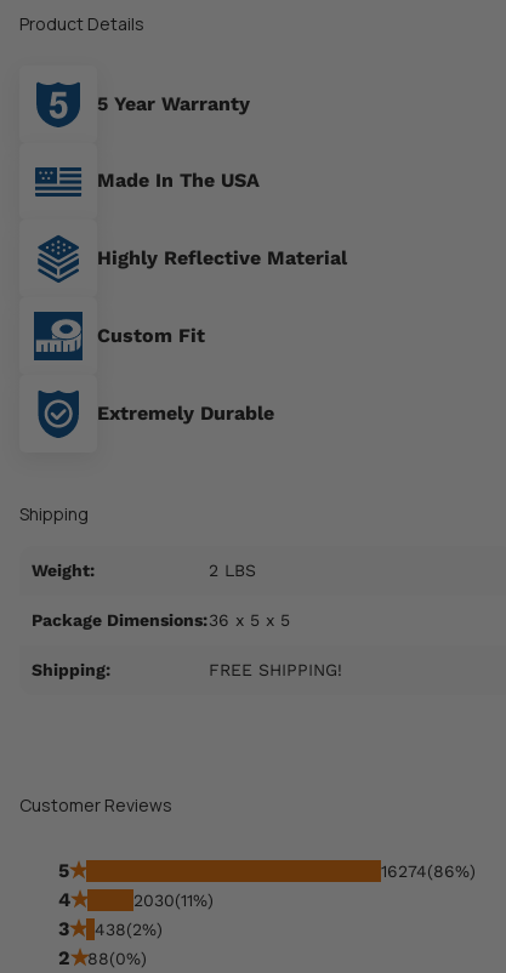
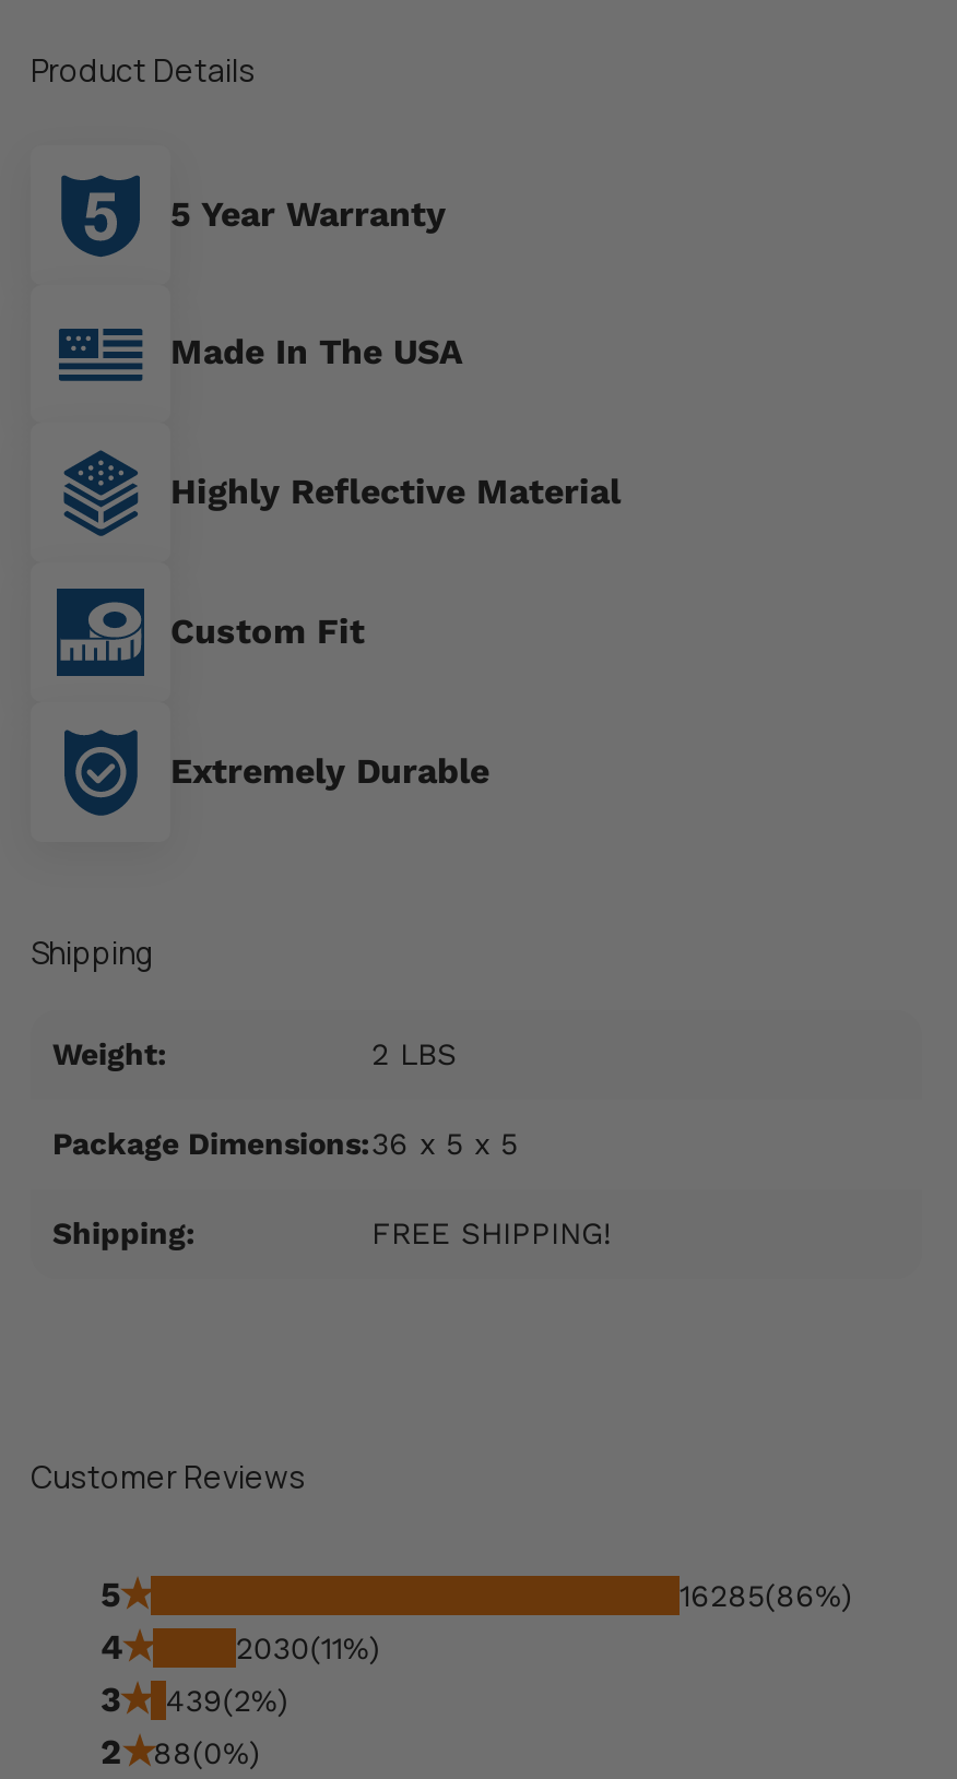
[381,861,476,880] 16274(86%) -> [680,1577,852,1612] 16285(86%)
[58,917,162,940] 3 438(2%) -> [101,1679,288,1720] 3 439(2%)

